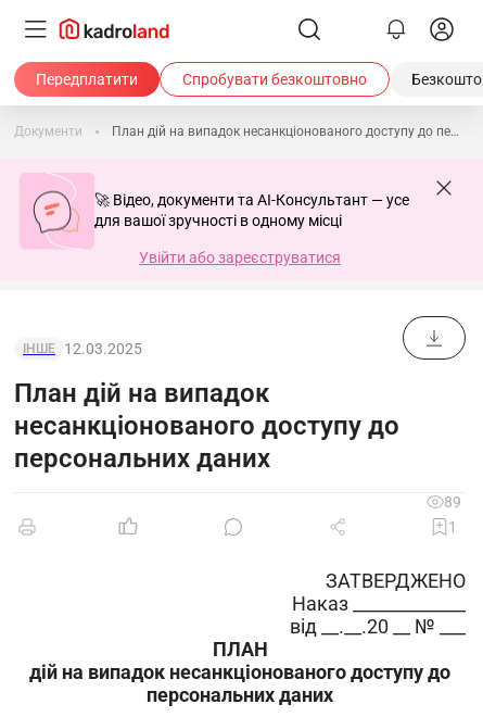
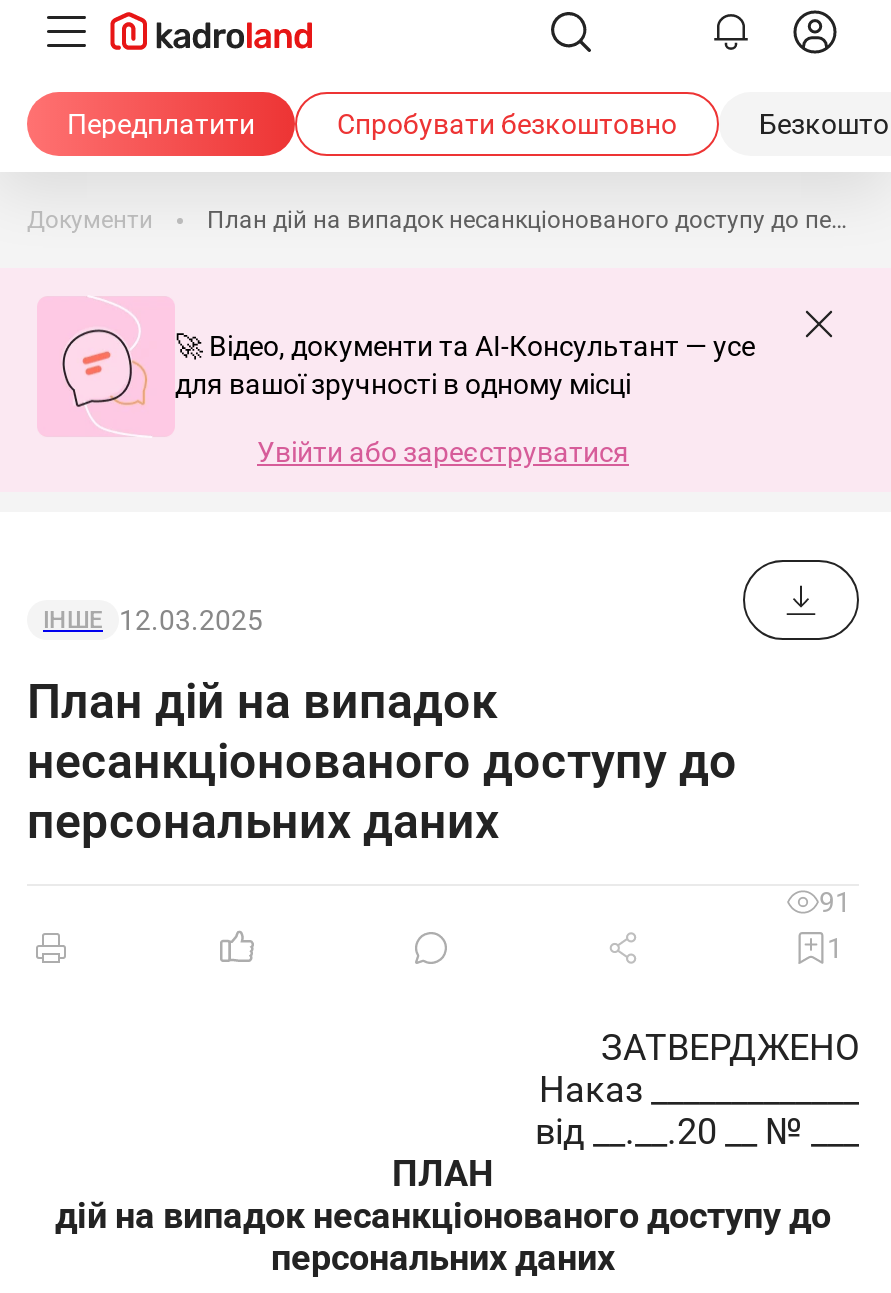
[444,493,461,511] 89 -> [819,886,851,918] 91

